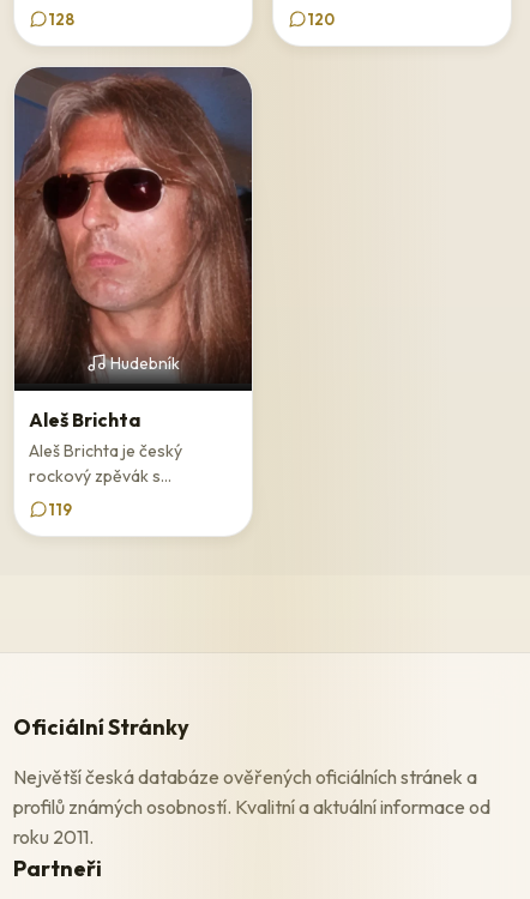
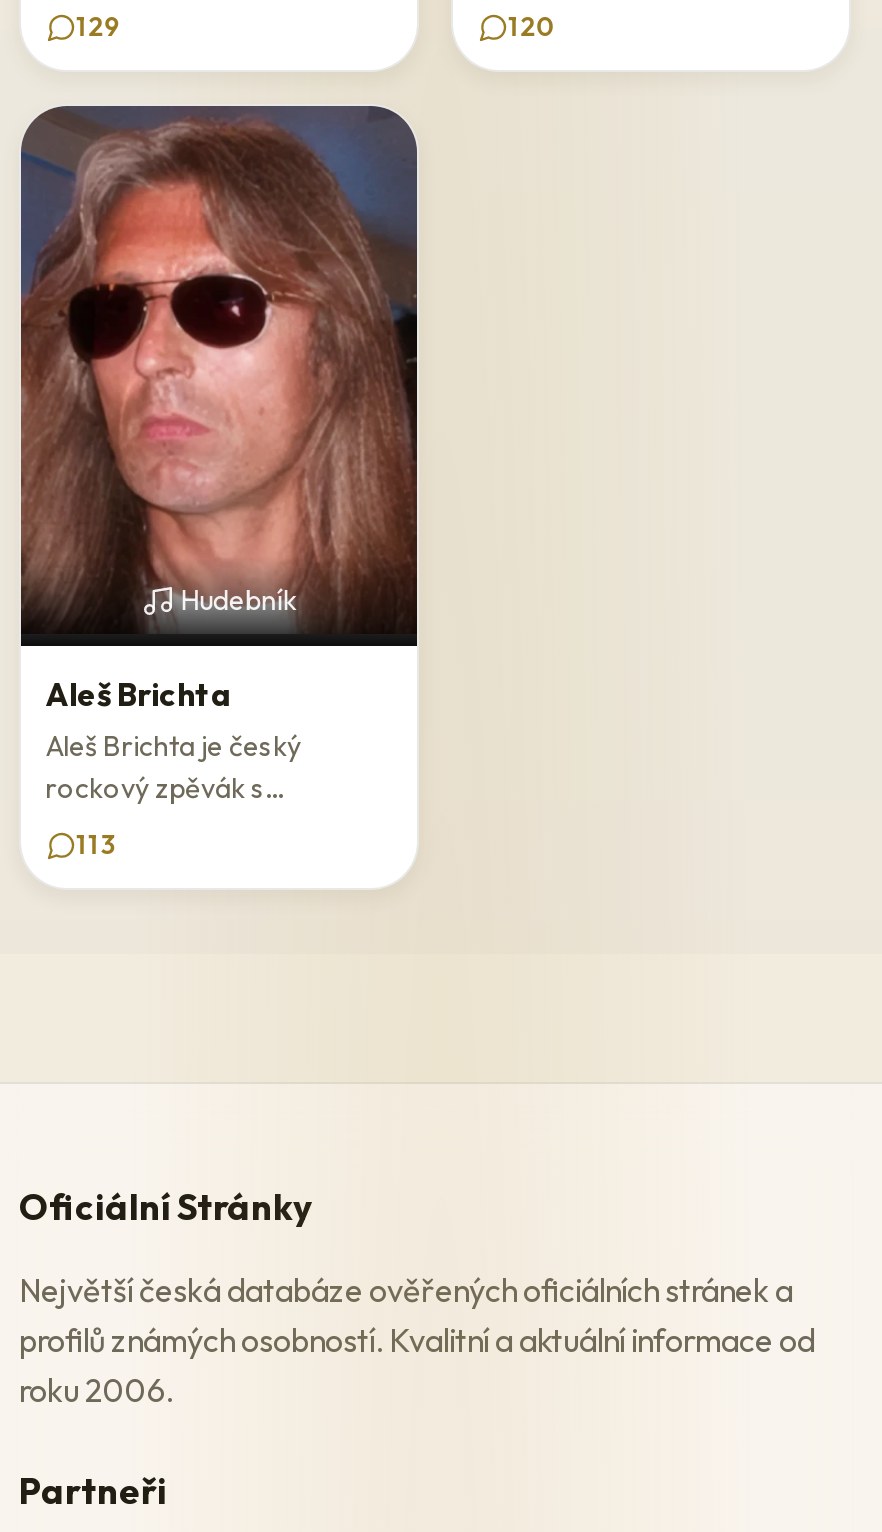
[47,9,74,28] 128 -> [76,11,120,43] 129
[47,499,71,518] 119 -> [76,829,116,861] 113
[13,824,94,848] roku 2011. -> [19,1371,173,1411] roku 2006.

